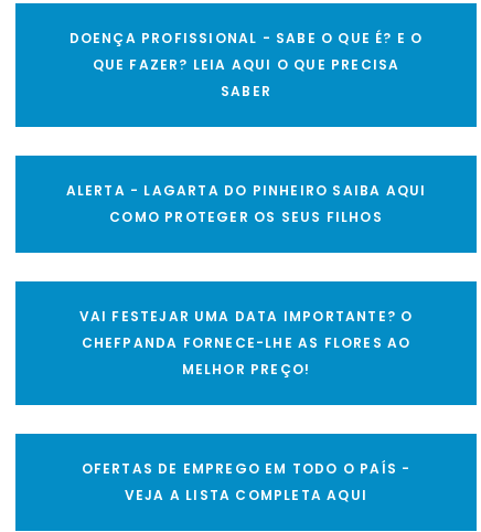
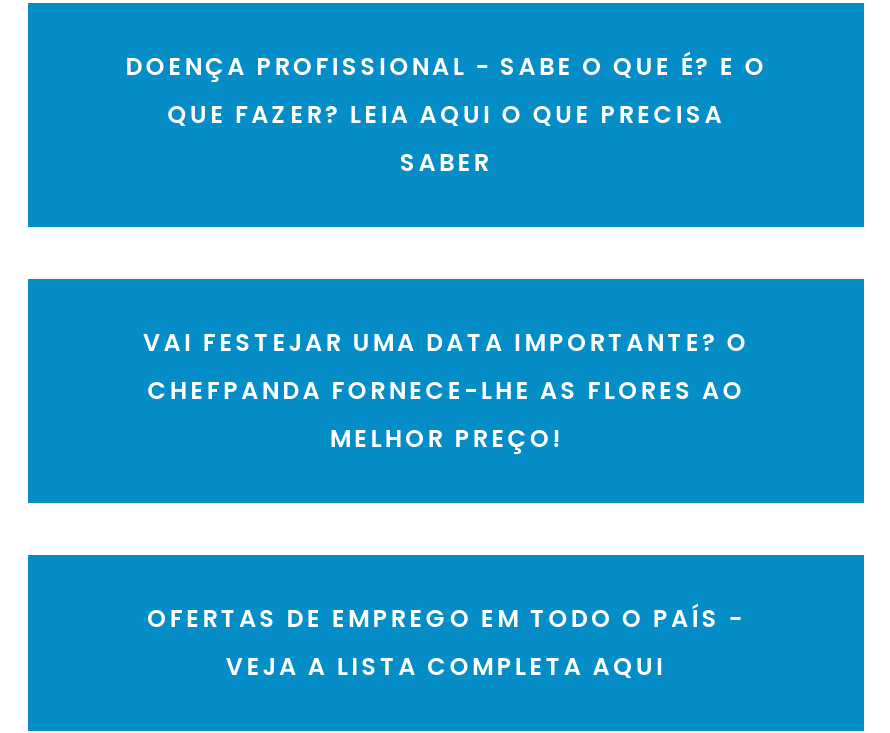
[66,181,426,226] ALERTA - LAGARTA DO PINHEIRO SAIBA AQUI | COMO PROTEGER OS SEUS FILHOS -> none

